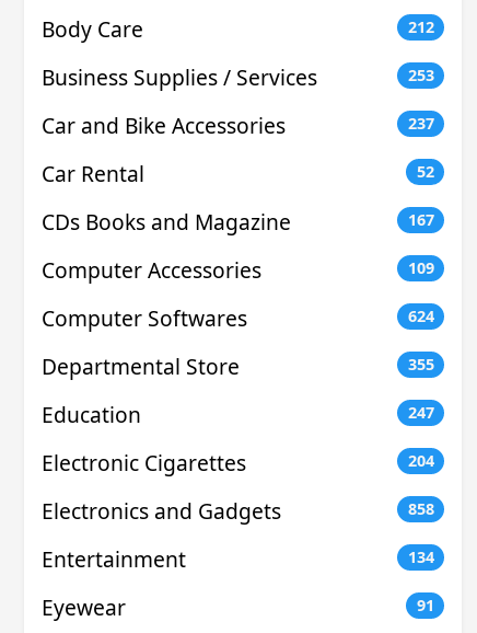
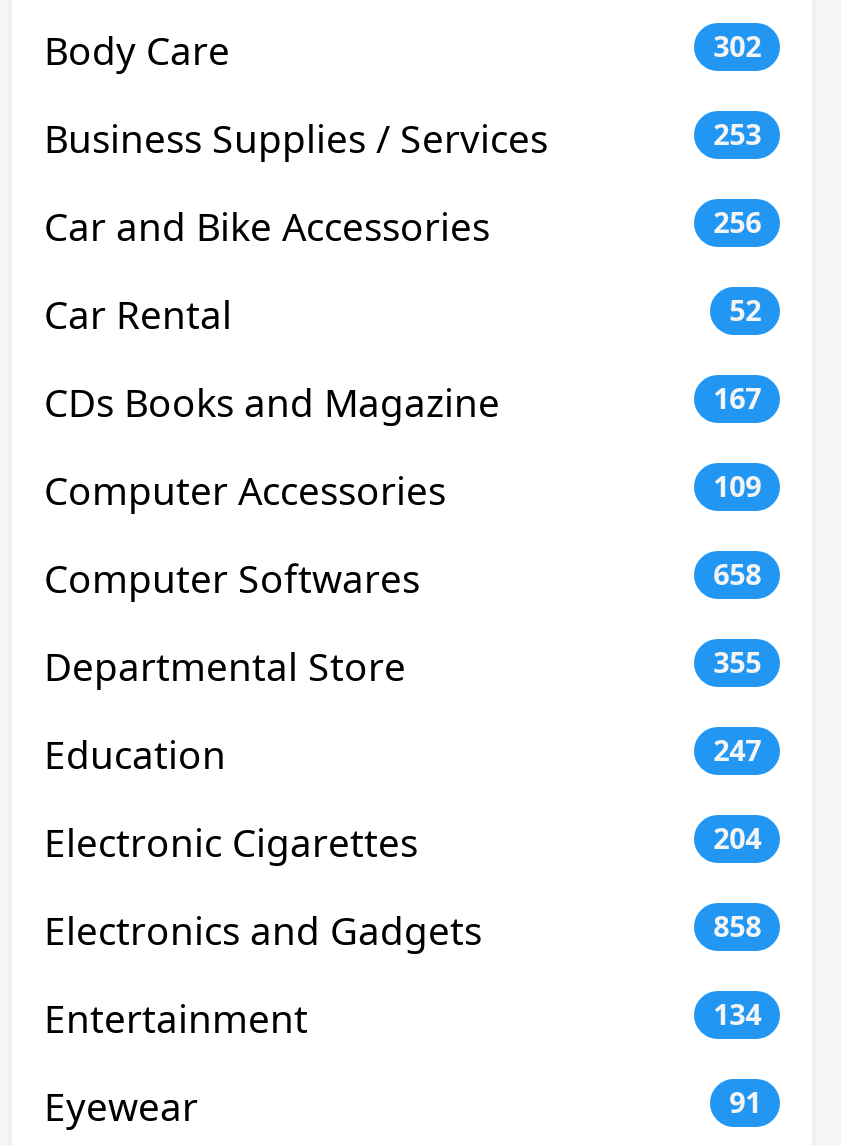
[408,17,434,37] 212 -> [713,27,761,65] 302
[408,113,434,134] 237 -> [713,203,761,241] 256
[408,306,434,326] 624 -> [713,555,761,593] 658

